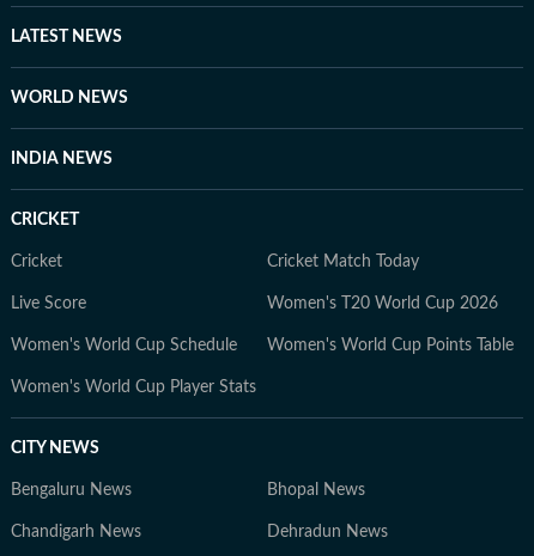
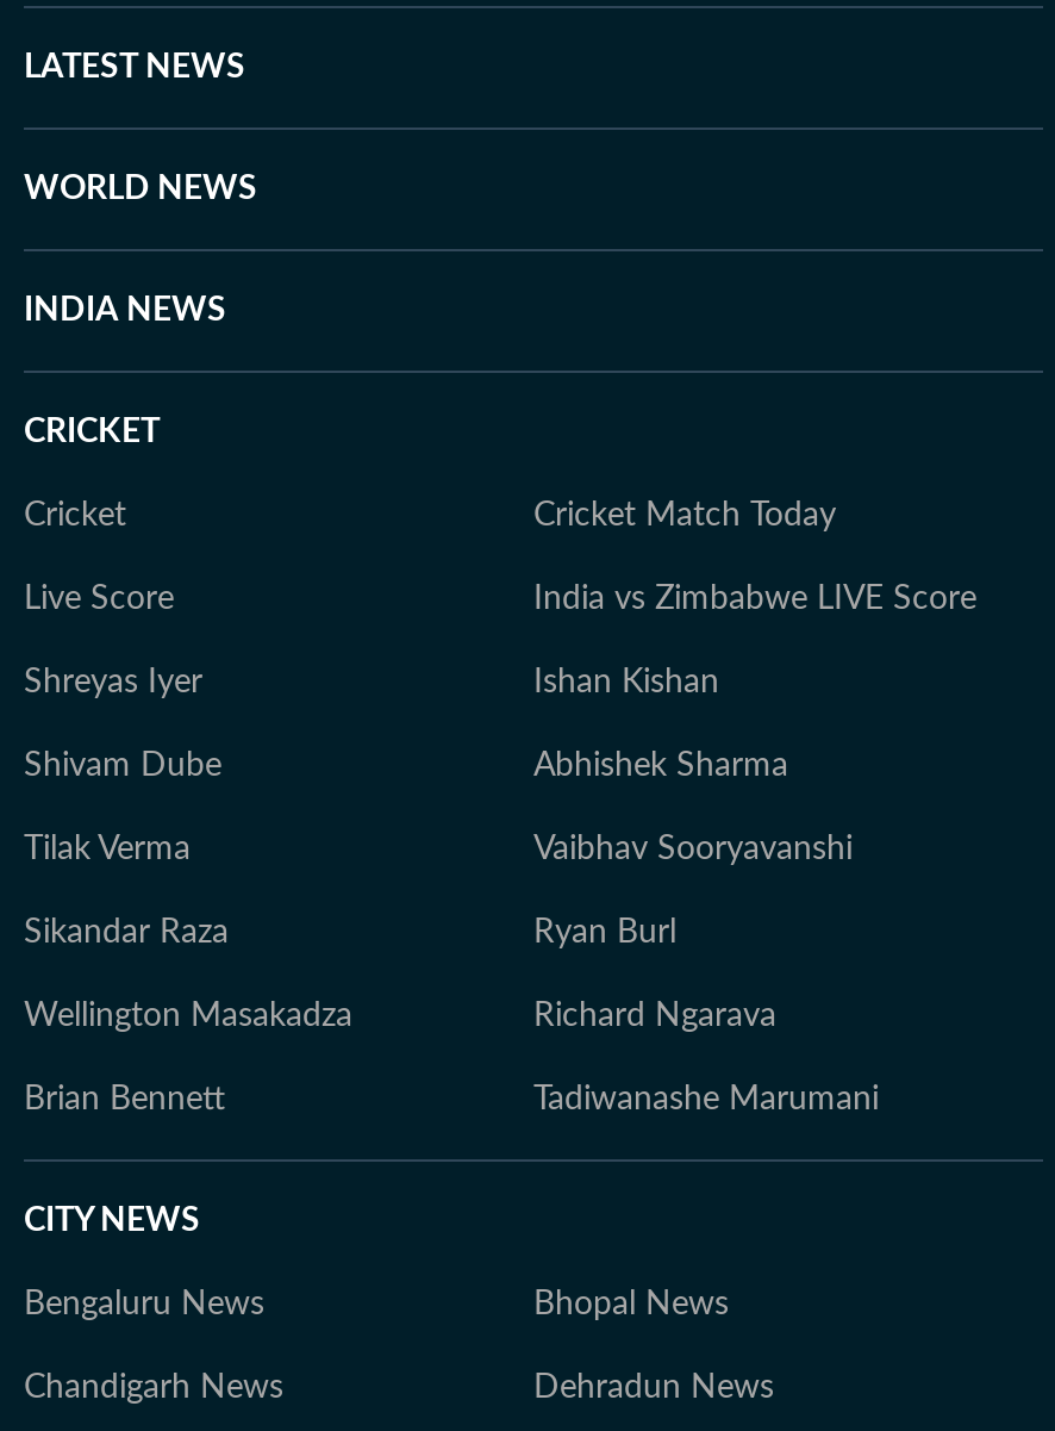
[11,295,514,396] Women's T20 World Cup 2026 | Women's World Cup Schedule | Women's World Cup Points Table | Women's World Cup Player Stats -> [24,583,976,1116] India vs Zimbabwe LIVE Score | Shreyas Iyer | Ishan Kishan | Shivam Dube | Abhishek Sharma | Tilak Verma | Vaibhav Sooryavanshi | Sikandar Raza | Ryan Burl | Wellington Masakadza | Richard Ngarava | Brian Bennett | Tadiwanashe Marumani

